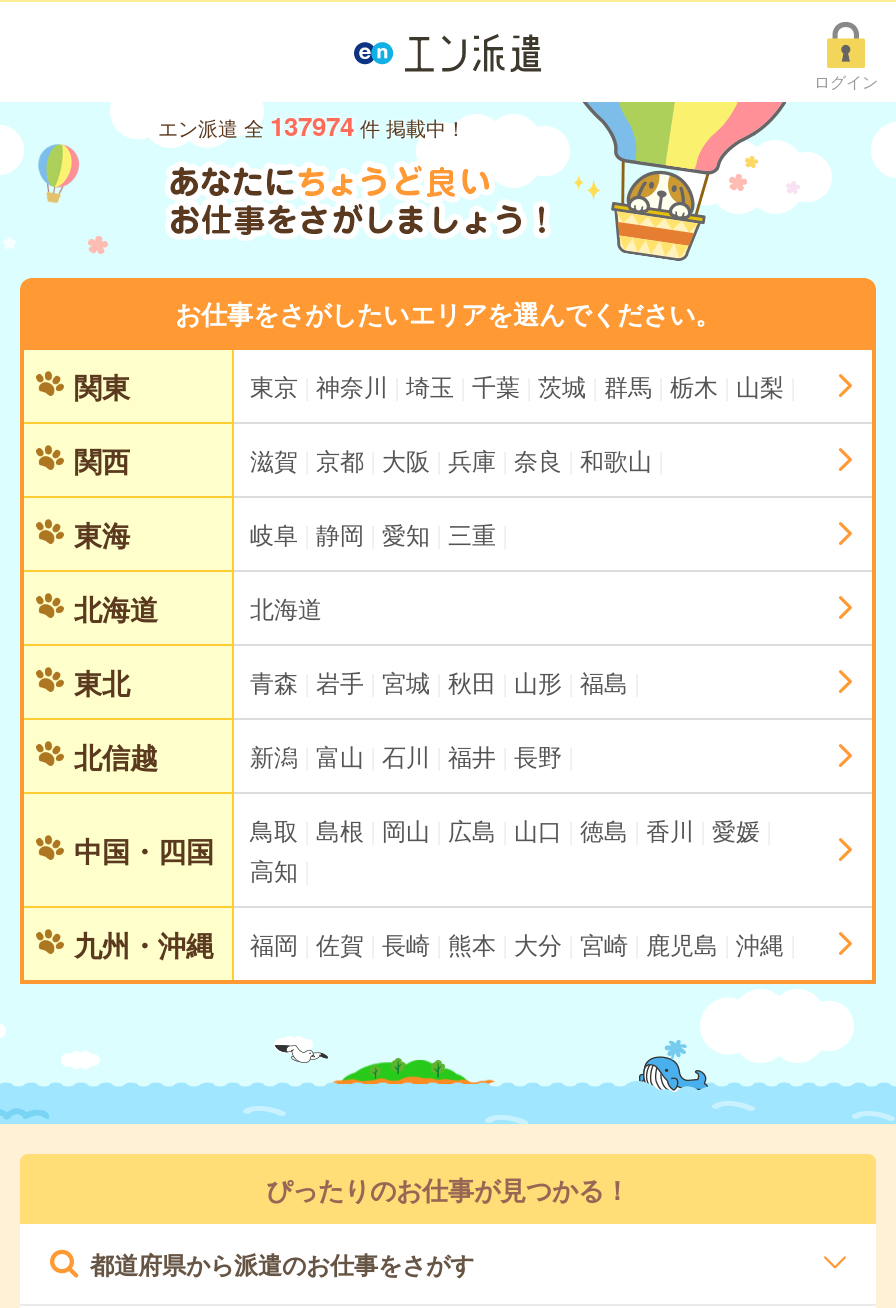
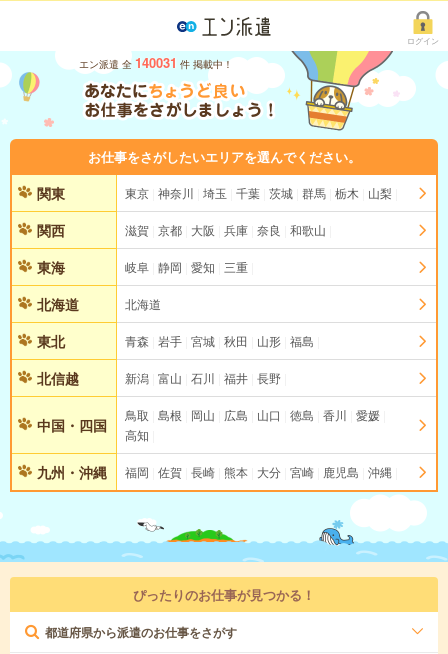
[158,107,466,145] エン派遣 全 137974 件 掲載中！ -> [79,53,233,72] エン派遣 全 140031 件 掲載中！

